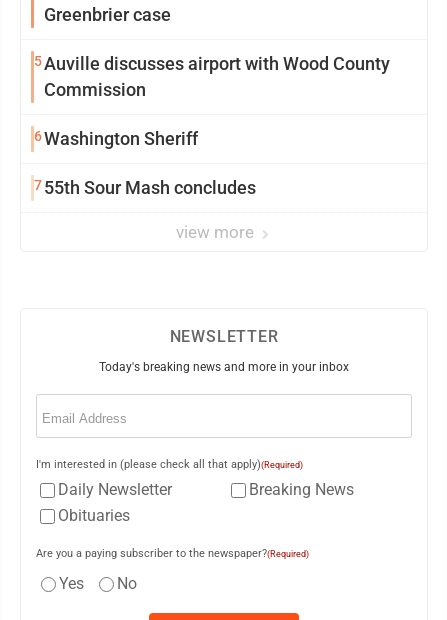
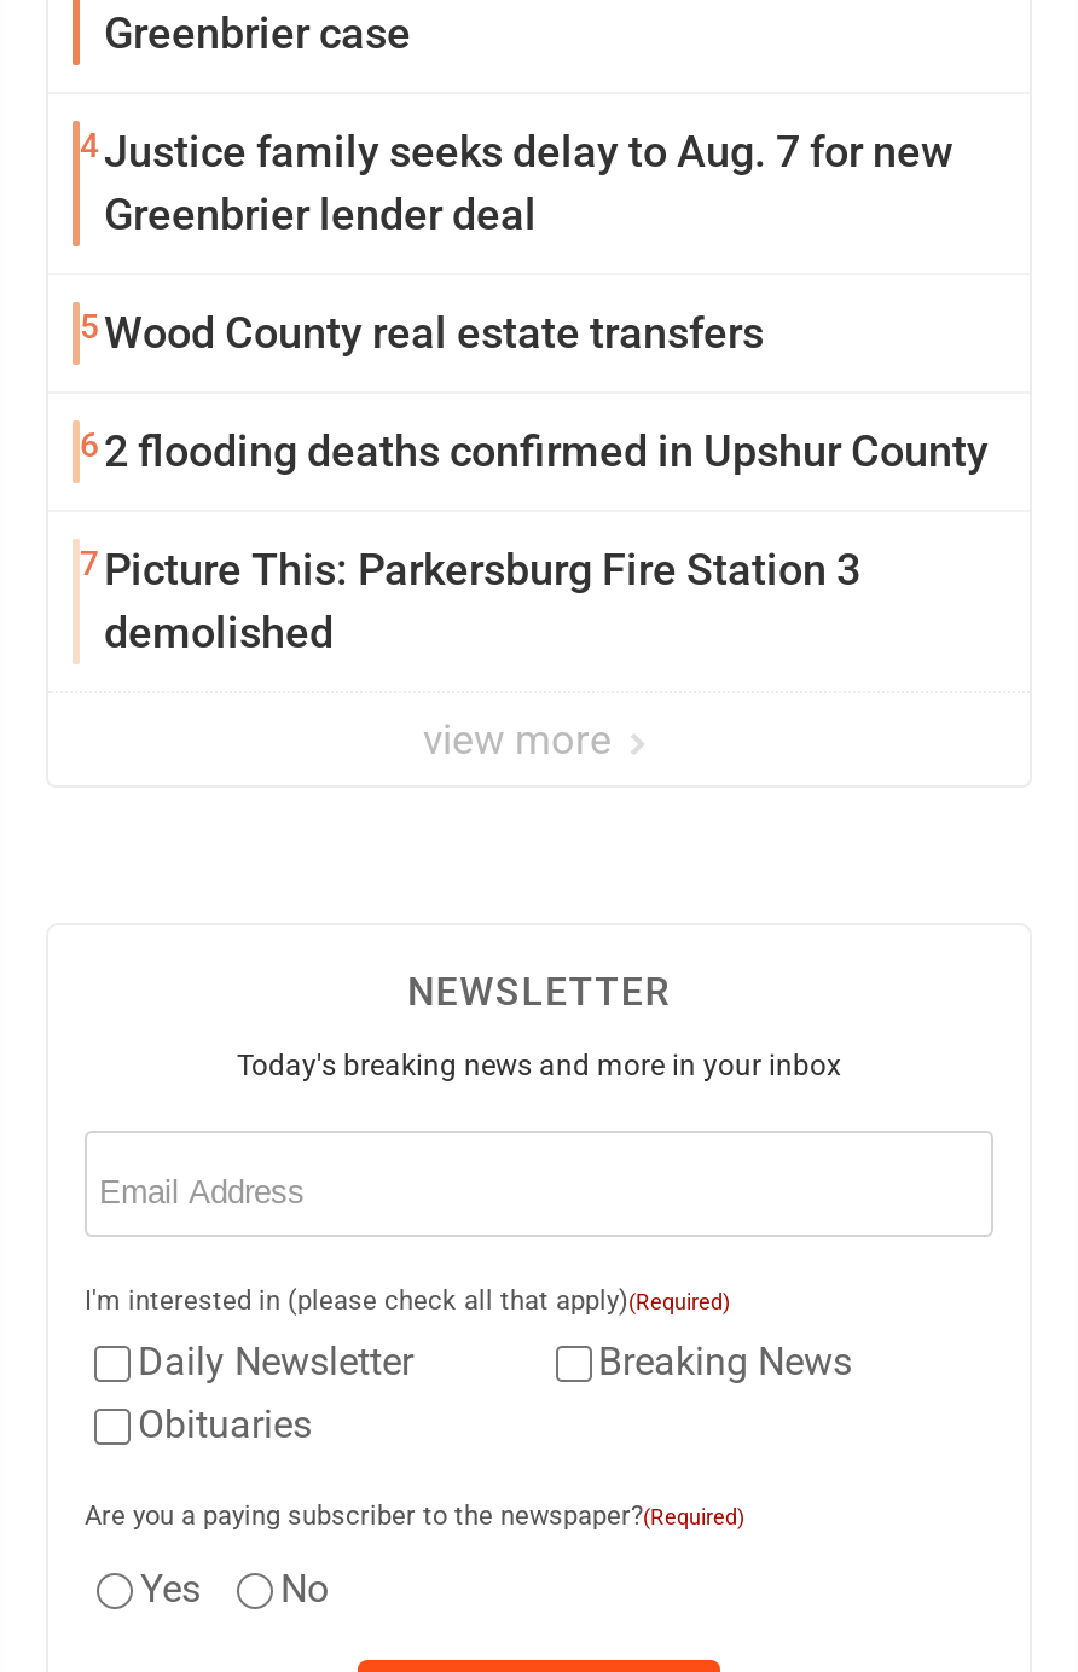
[34,53,390,198] 5 Auville discusses airport with Wood County | Commission | 6 Washington Sheriff | 7 55th Sour Mash concludes -> [80,127,989,659] 4 Justice family seeks delay to Aug. 7 for new | Greenbrier lender deal | 5 Wood County real estate transfers | 6 2 flooding deaths confirmed in Upshur County | 7 Picture This: Parkersburg Fire Station 3 | demolished

